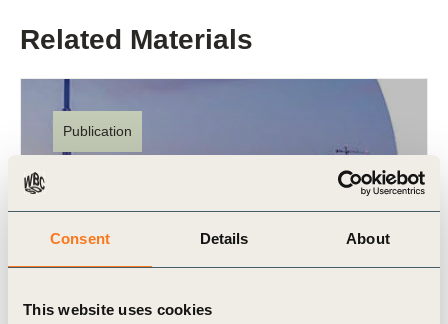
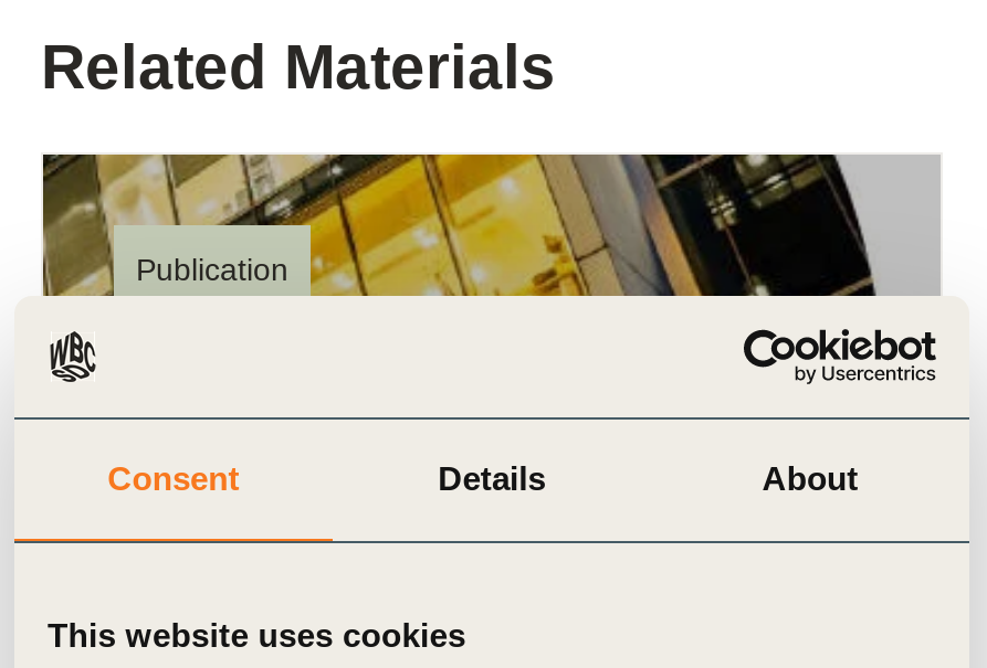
[20,78,397,156] [image] -> [41,152,876,298] [image]

